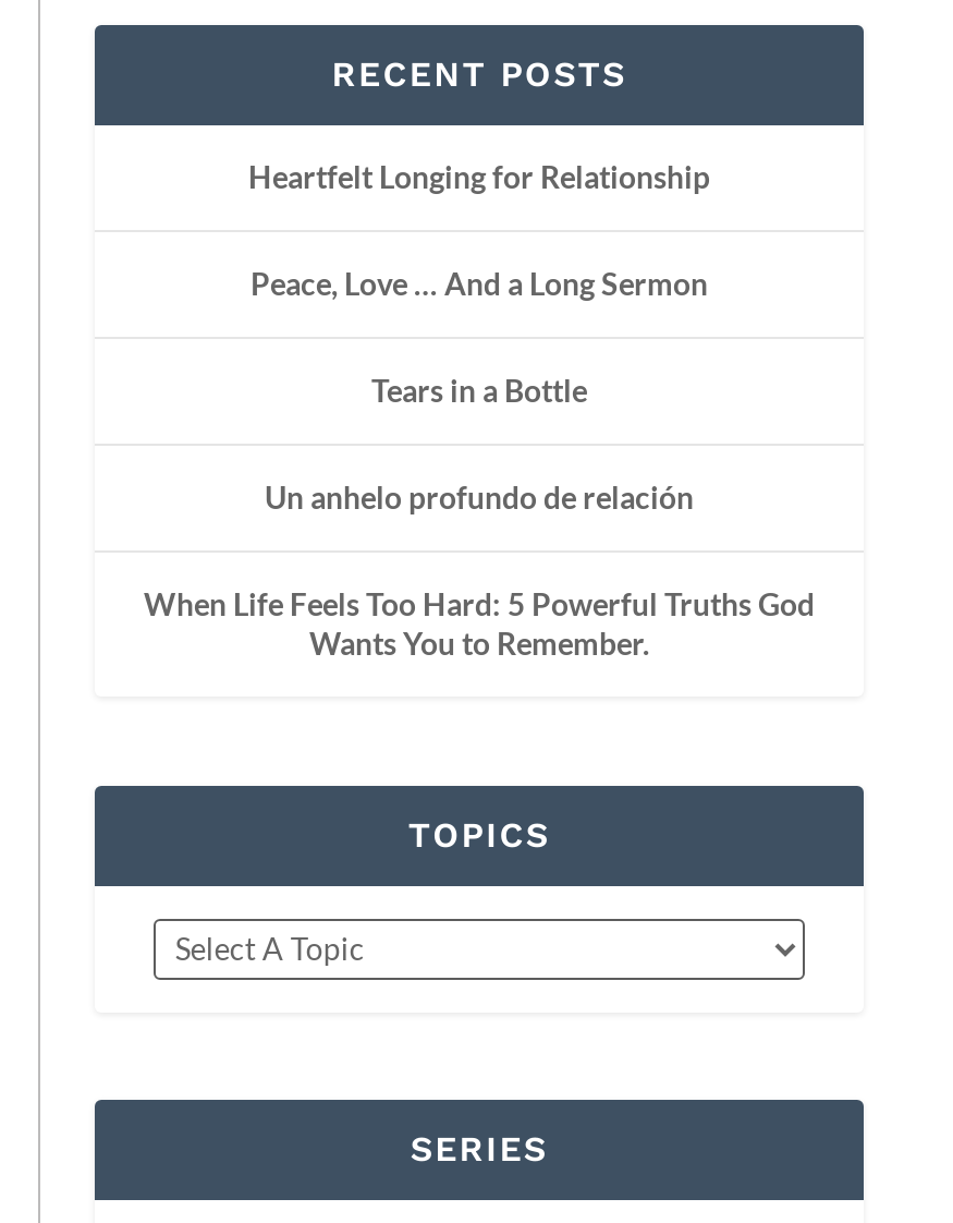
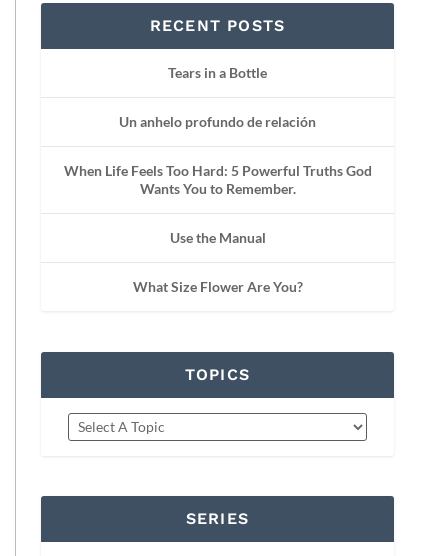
[248,159,710,303] Heartfelt Longing for Relationship | Peace, Love … And a Long Sermon -> none
moved [144,373,815,663] -> [63,64,371,197]: Tears in a Bottle | Un anhelo profundo de relación | When Life Feels Too Hard: 5 Powerful Truths God | Wants You to Remember.
none -> [132,229,302,295] Use the Manual | What Size Flower Are You?

